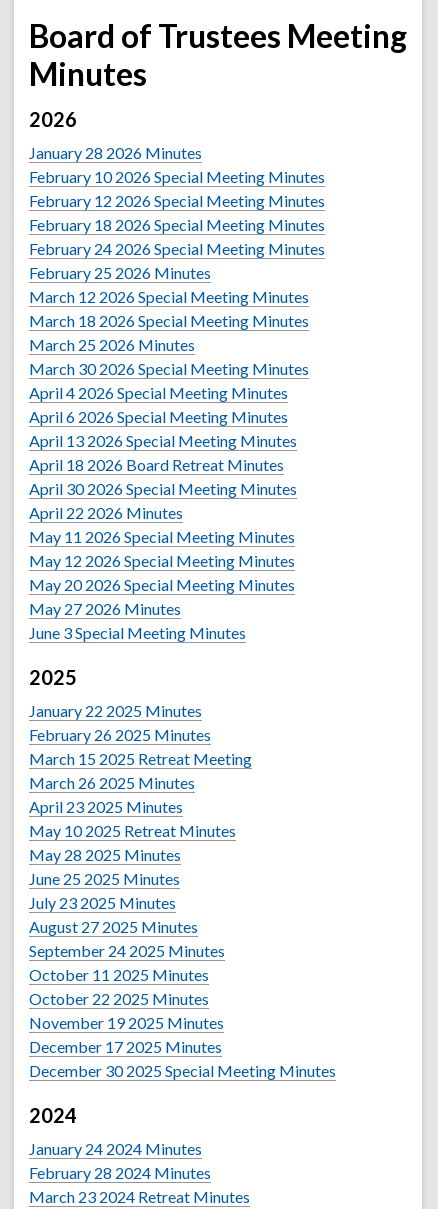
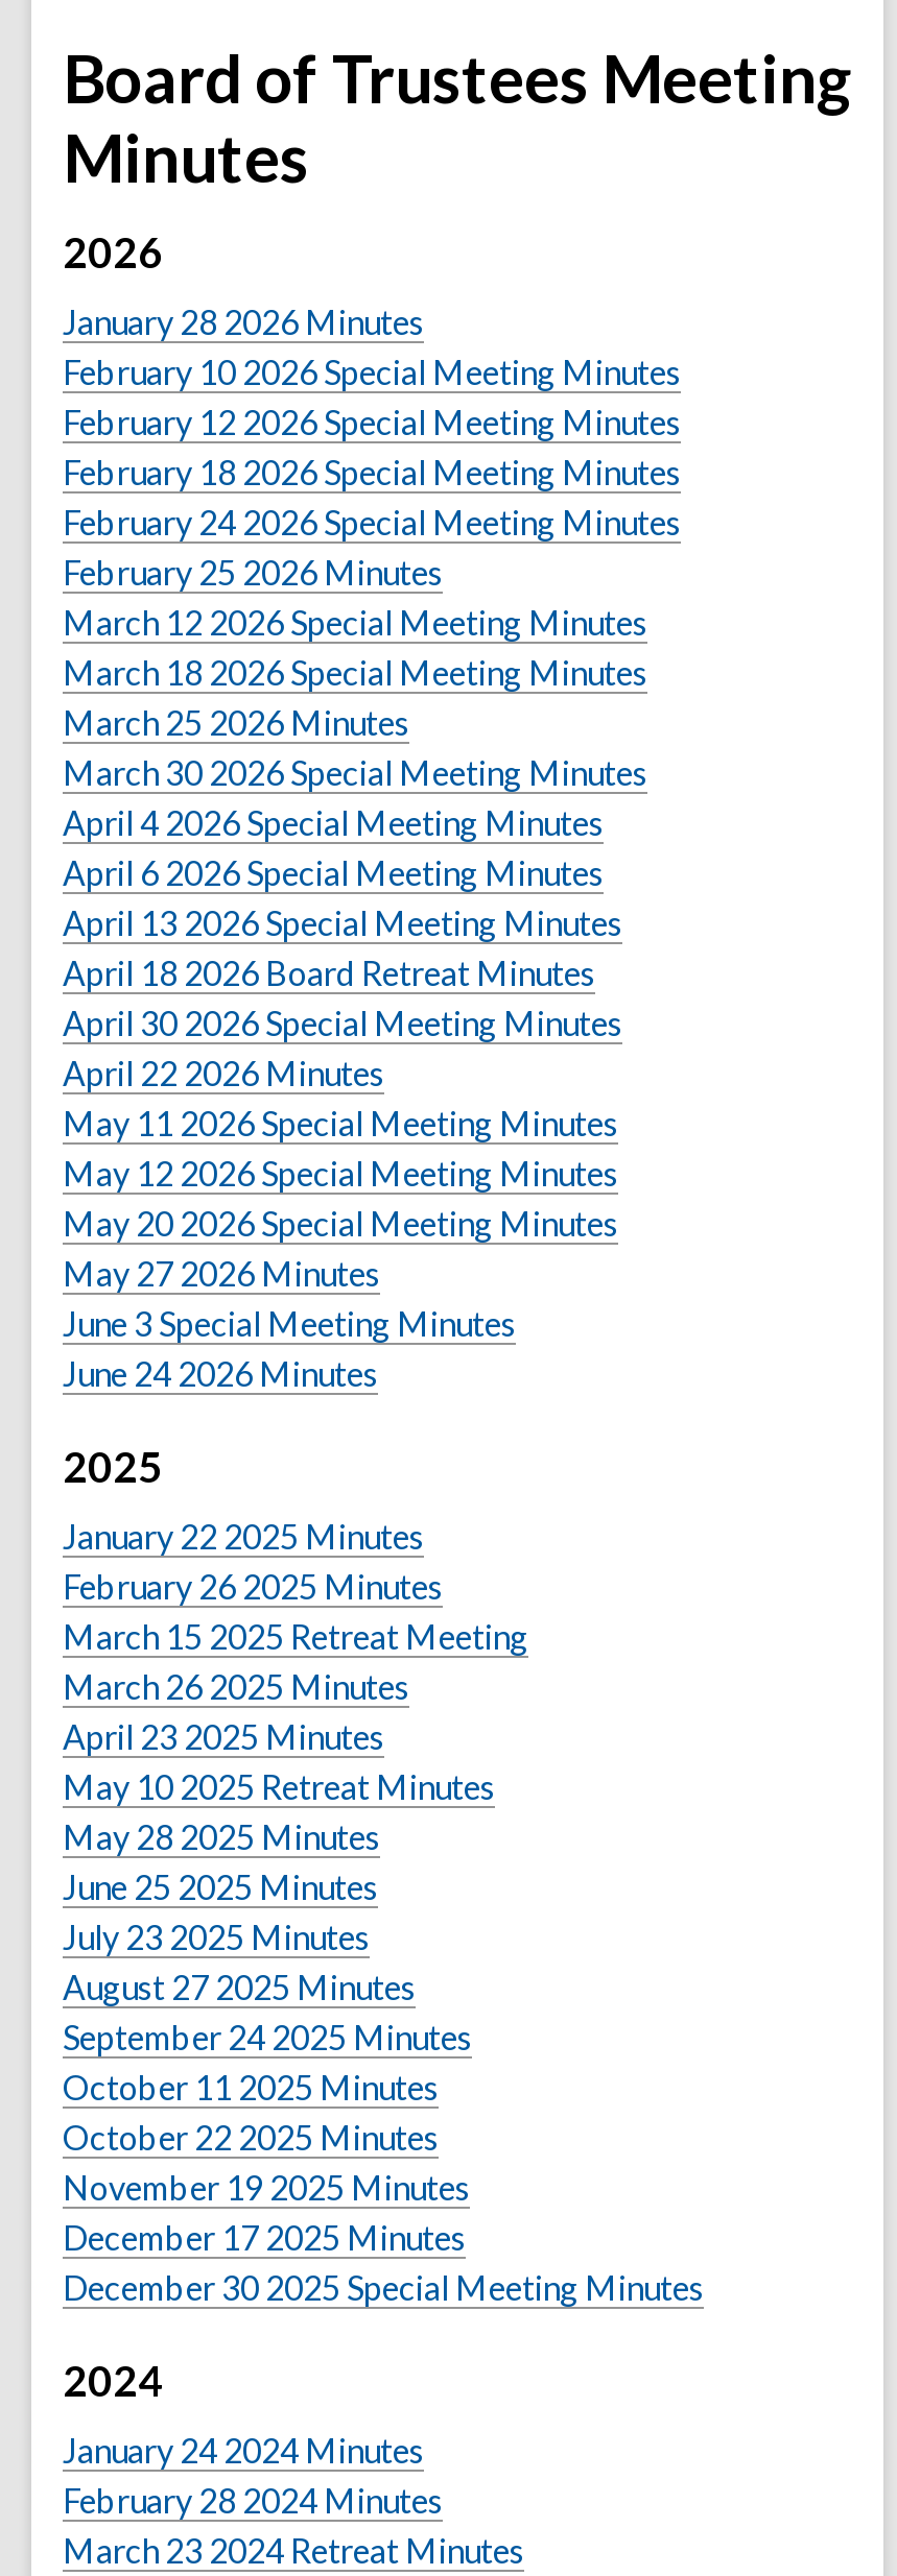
none -> [63,1353,378,1393] June 24 2026 Minutes

